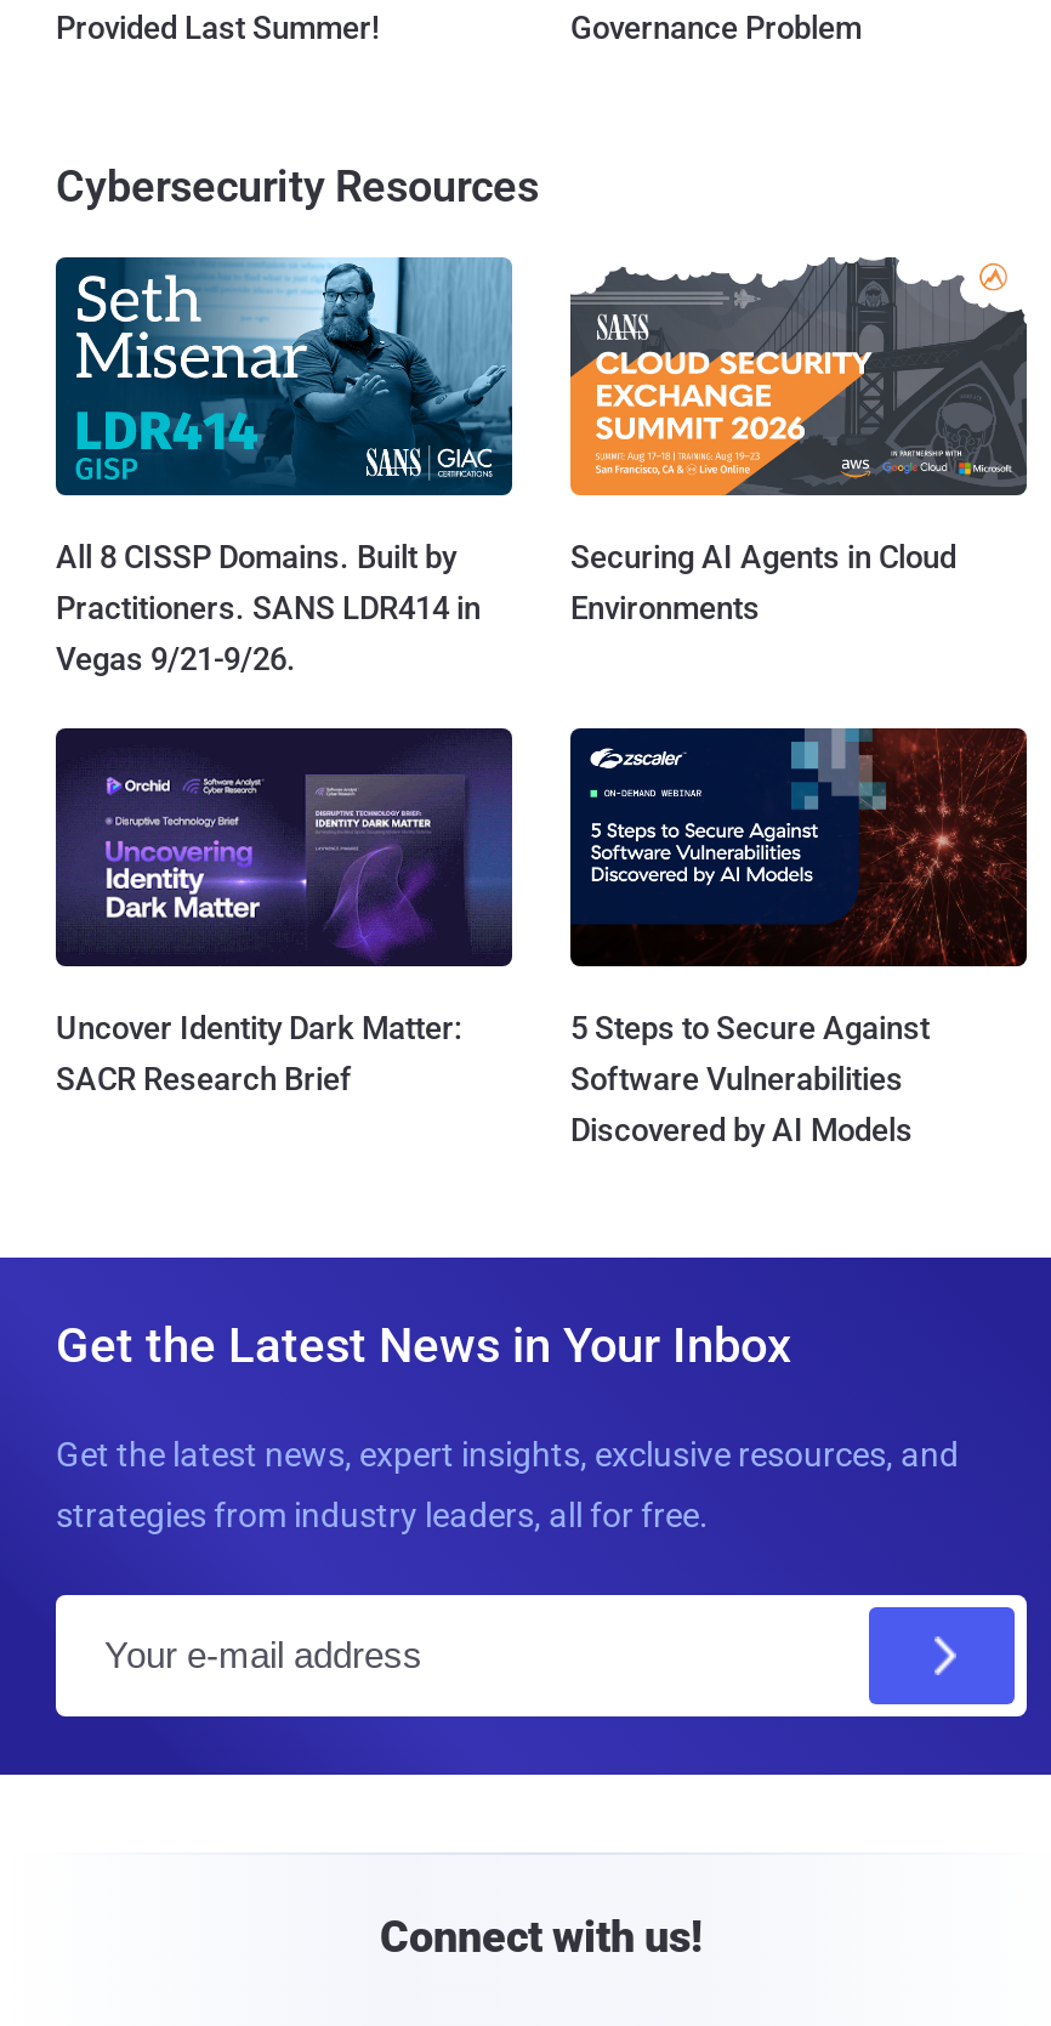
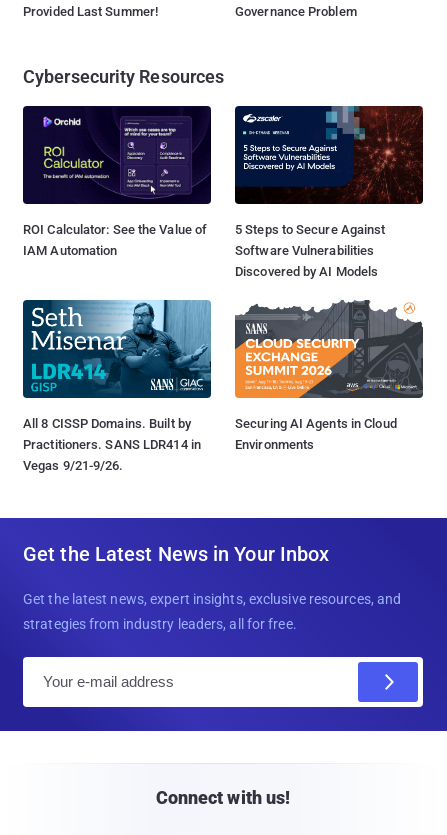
none -> [23,105,212,258] [image] | ROI Calculator: See the Value of | IAM Automation
moved [56,255,956,677] -> [23,299,397,473]: [image] | All 8 CISSP Domains. Built by | Practitioners. SANS LDR414 in | Vegas 9/21-9/26. | Securing AI Agents in Cloud | Environments
[56,726,515,1097] [image] | Uncover Identity Dark Matter: | SACR Research Brief -> none
moved [568,726,1029,1148] -> [234,105,424,279]: [image] | 5 Steps to Secure Against | Software Vulnerabilities | Discovered by AI Models

